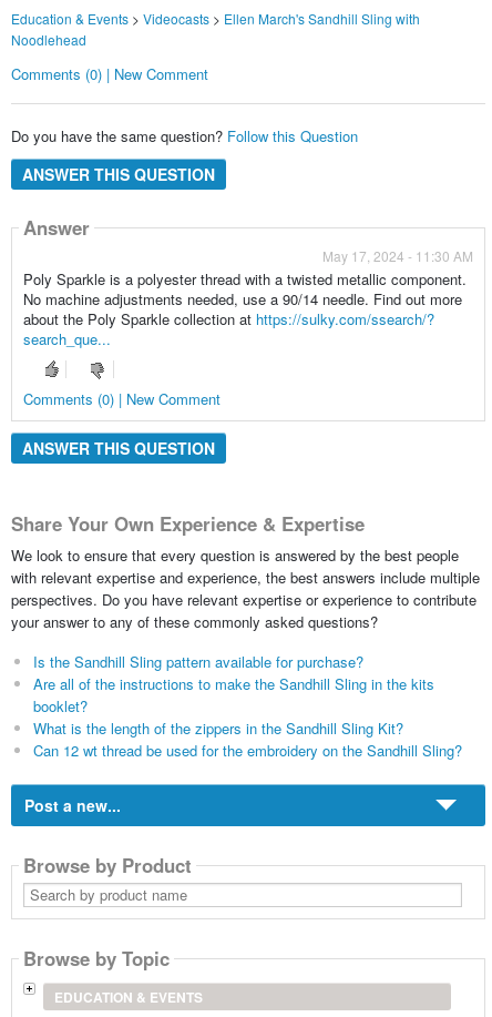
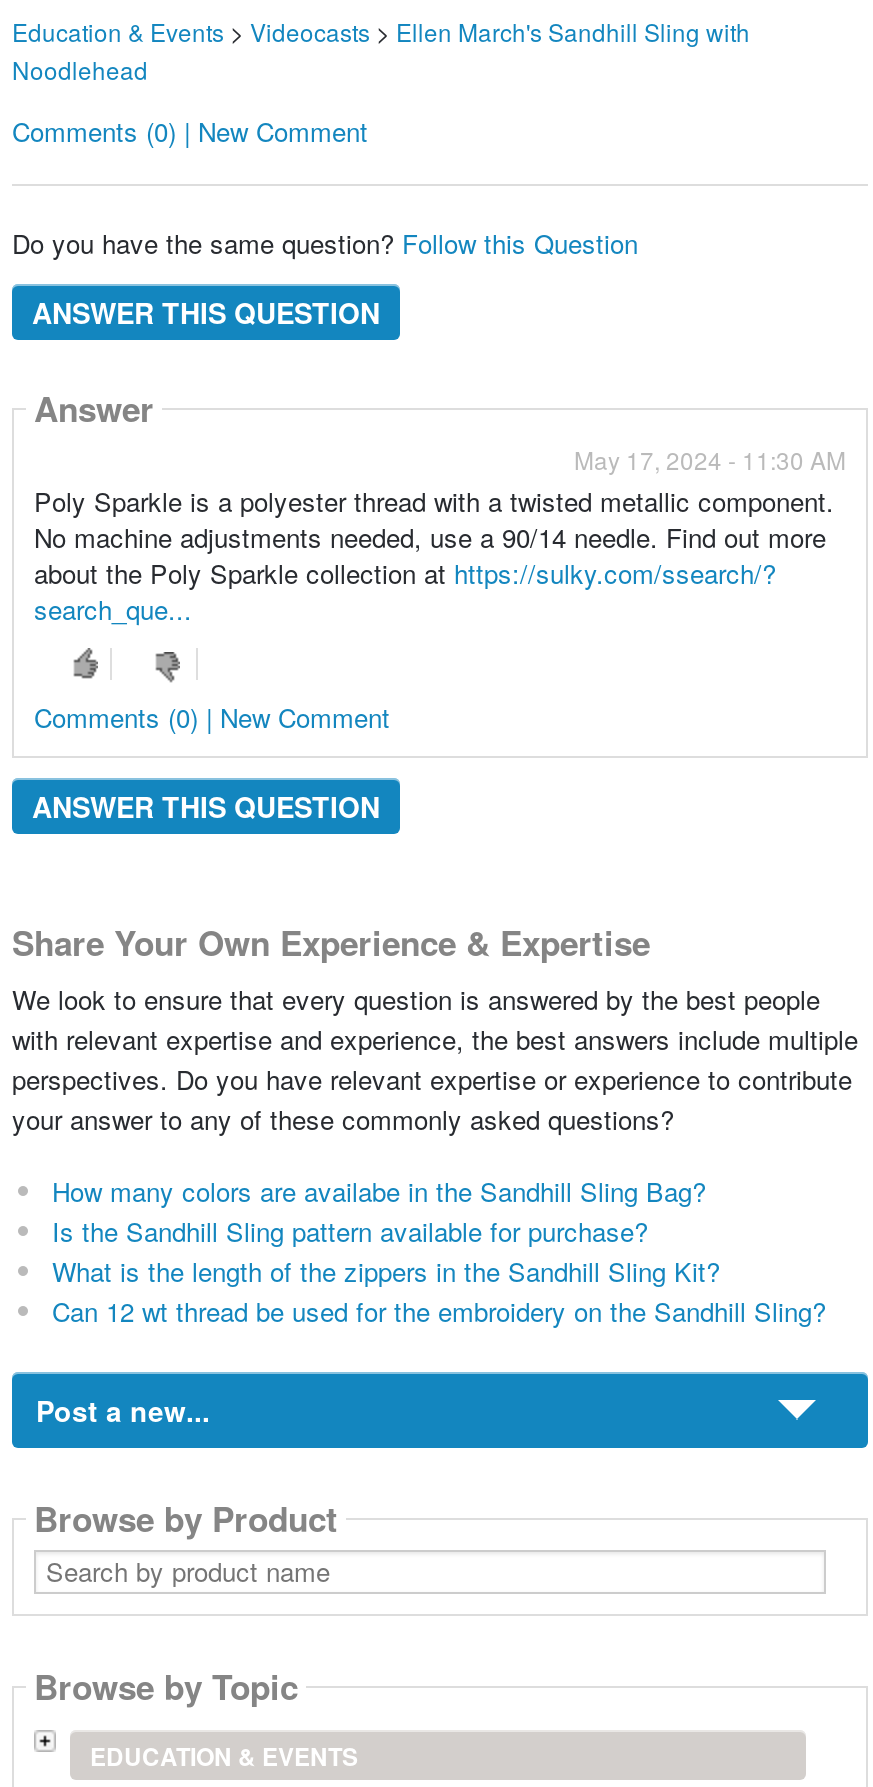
none -> [52,1171,706,1209] How many colors are availabe in the Sandhill Sling Bag?
moved [33,650,363,672] -> [52,1211,648,1249]: Is the Sandhill Sling pattern available for purchase?
[33,673,434,716] Are all of the instructions to make the Sandhill Sling in the kits | booklet? -> none

